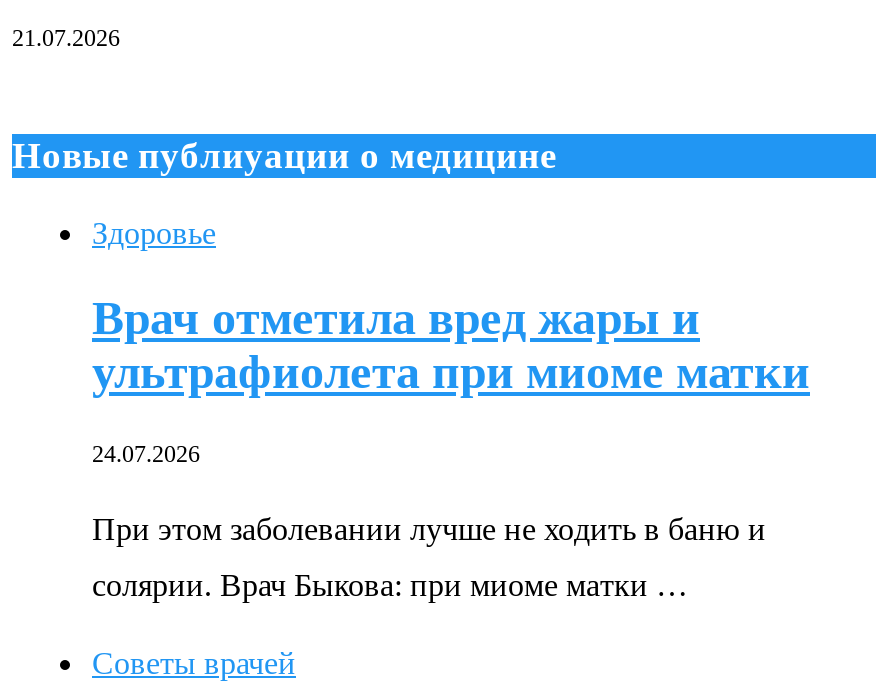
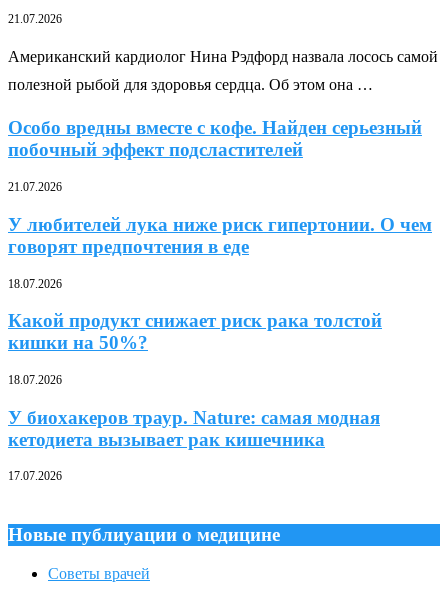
none -> [8,48,438,483] Американский кардиолог Нина Рэдфорд назвала лосось самой | полезной рыбой для здоровья сердца. Об этом она … | Особо вредны вместе с кофе. Найден серьезный | побочный эффект подсластителей | 21.07.2026 | У любителей лука ниже риск гипертонии. О чем | говорят предпочтения в еде | 18.07.2026 | Какой продукт снижает риск рака толстой | кишки на 50%? | 18.07.2026 | У биохакеров траур. Nature: самая модная | кетодиета вызывает рак кишечника | 17.07.2026
moved [12,135,556,177] -> [8,524,280,545]: Новые публиуации о медицине
[92,217,810,602] Здоровье | Врач отметила вред жары и | ультрафиолета при миоме матки | 24.07.2026 | При этом заболевании лучше не ходить в баню и | солярии. Врач Быкова: при миоме матки … -> none

